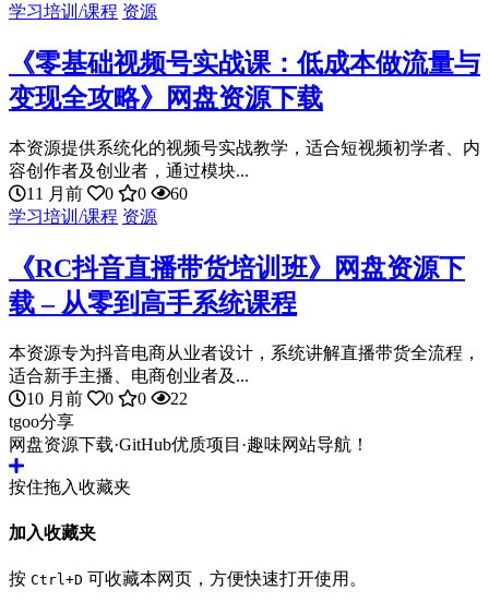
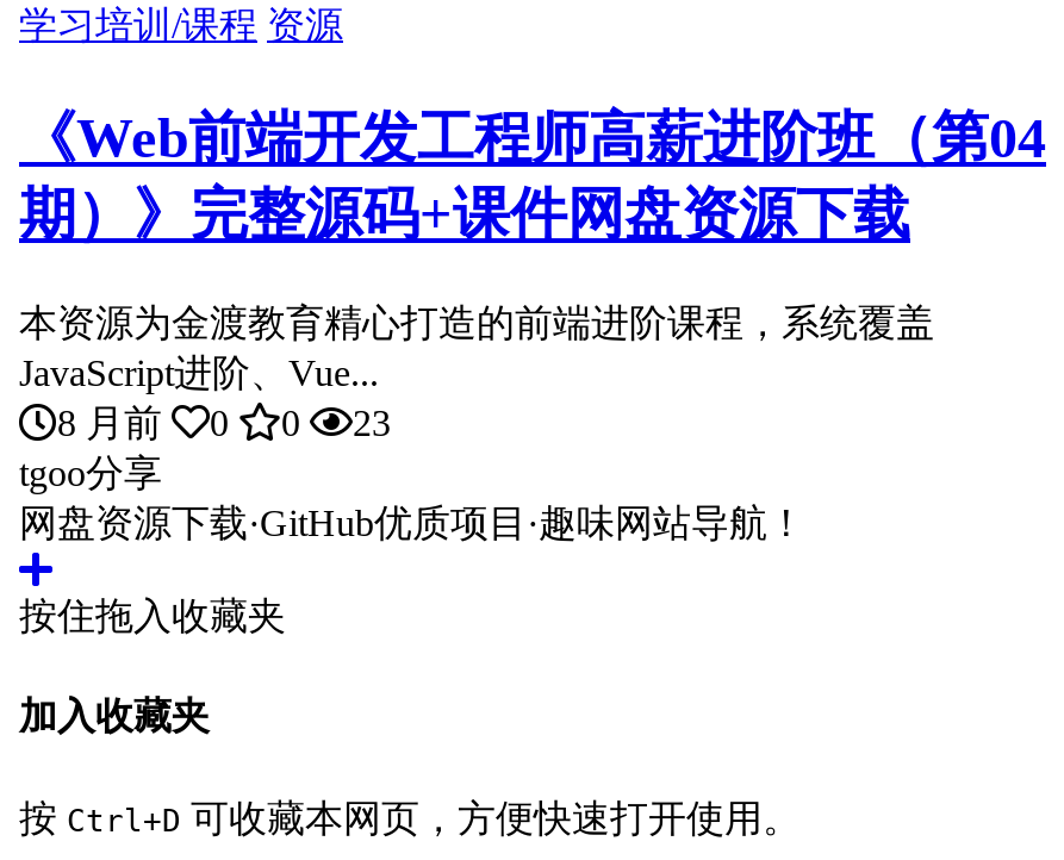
[9,49,480,112] 《零基础视频号实战课：低成本做流量与 | 变现全攻略》网盘资源下载 -> [19,107,1046,245] 《Web前端开发工程师高薪进阶班（第04 | 期）》完整源码+课件网盘资源下载
[9,138,480,203] 本资源提供系统化的视频号实战教学，适合短视频初学者、内 | 容创作者及创业者，通过模块... | 11 月前 -> [19,302,934,443] 本资源为金渡教育精心打造的前端进阶课程，系统覆盖 | JavaScript进阶、Vue... | 8 月前
[9,184,480,408] 60 | 学习培训/课程 资源 | 《RC抖音直播带货培训班》网盘资源下 | 载 – 从零到高手系统课程 | 本资源专为抖音电商从业者设计，系统讲解直播带货全流程， | 适合新手主播、电商创业者及... | 10 月前 | 0 | 0 | 22 -> [353,402,391,443] 23

